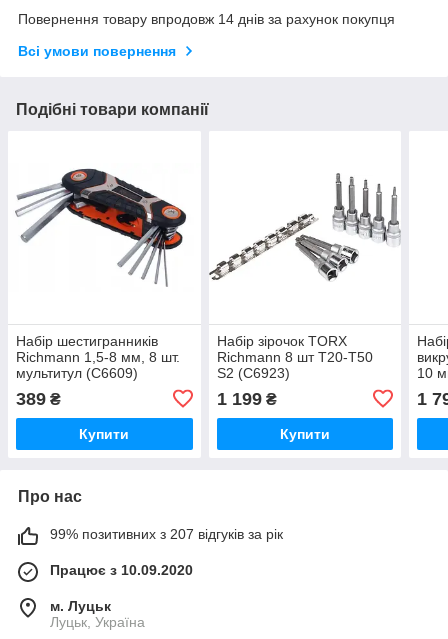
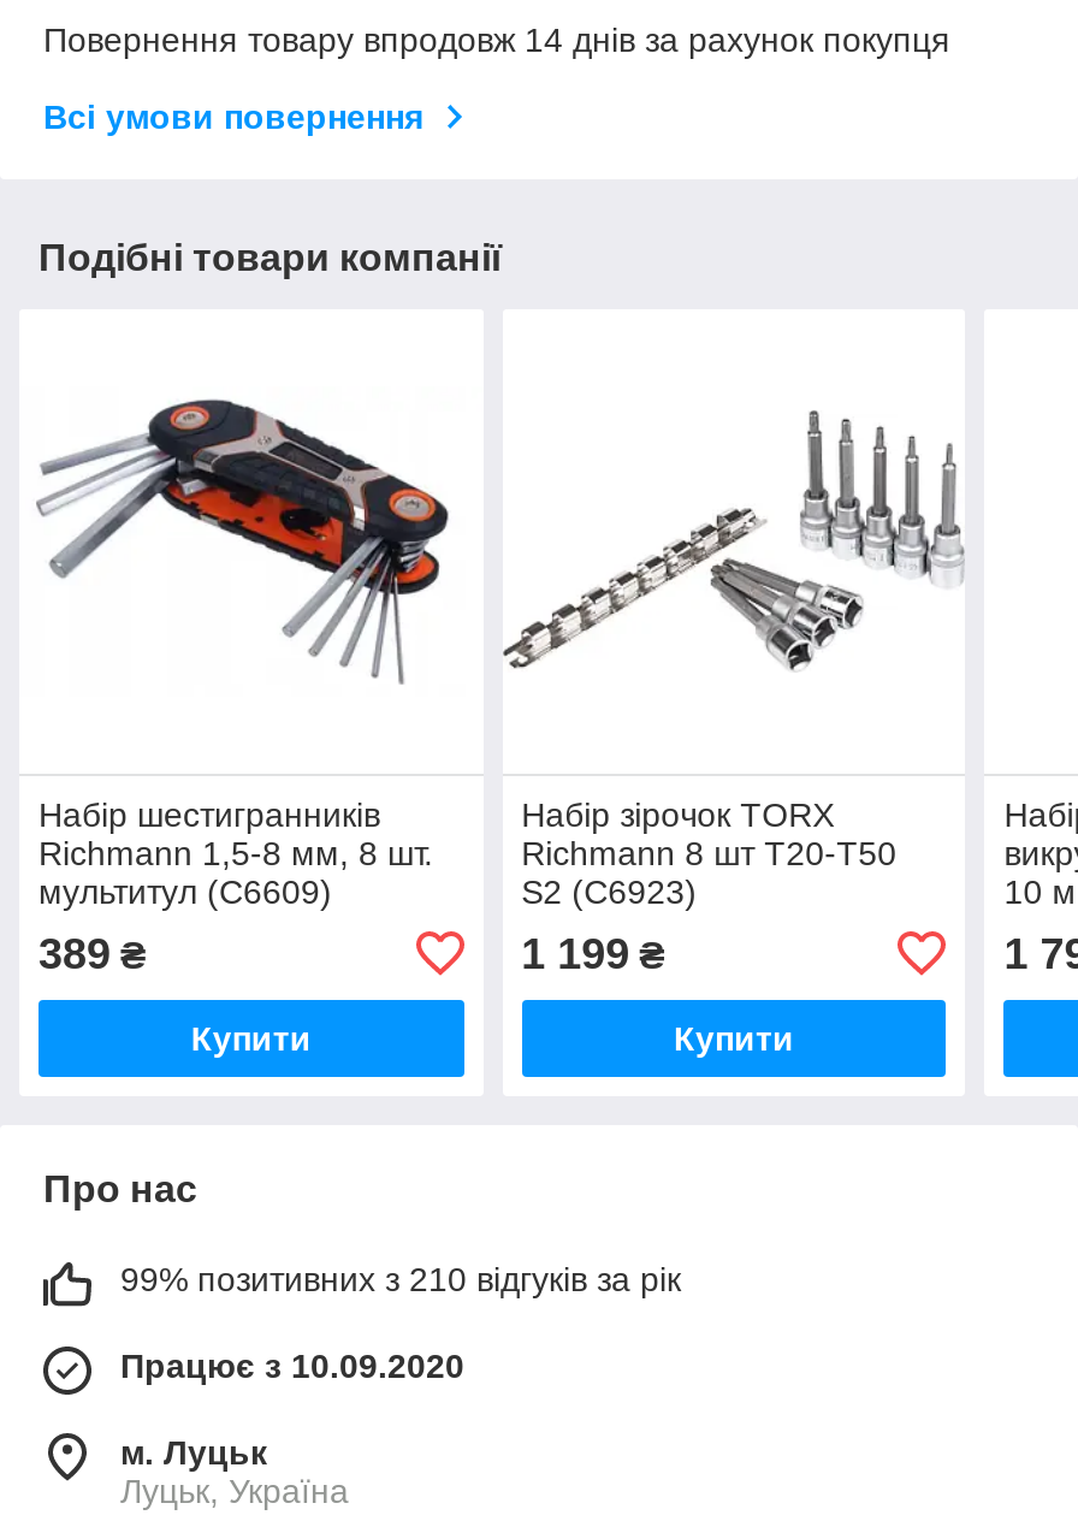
[50,526,283,542] 99% позитивних з 207 відгуків за рік -> [120,1259,681,1298] 99% позитивних з 210 відгуків за рік

